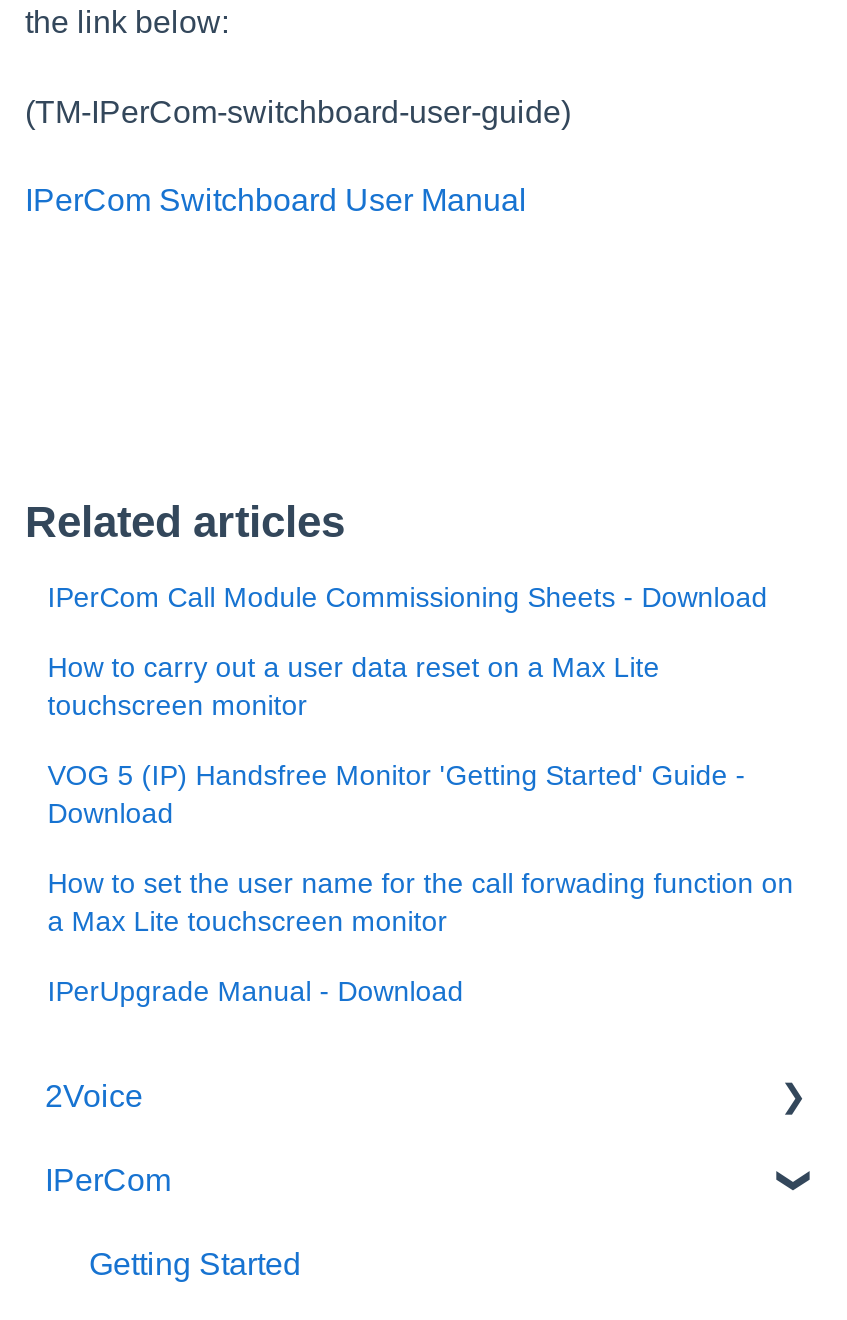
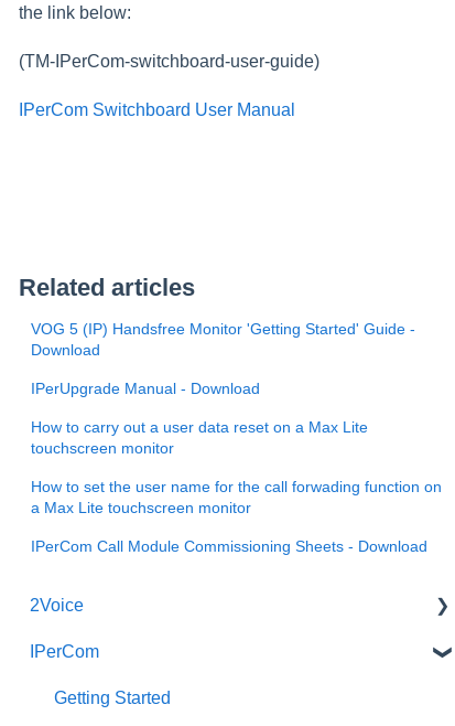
moved [47,580,767,612] -> [31,538,428,555]: IPerCom Call Module Commissioning Sheets - Download
moved [47,650,659,720] -> [31,418,368,457]: How to carry out a user data reset on a Max Lite | touchscreen monitor
moved [47,758,745,828] -> [31,320,416,359]: VOG 5 (IP) Handsfree Monitor 'Getting Started' Guide - | Download
moved [47,974,463,1006] -> [31,380,260,397]: IPerUpgrade Manual - Download

